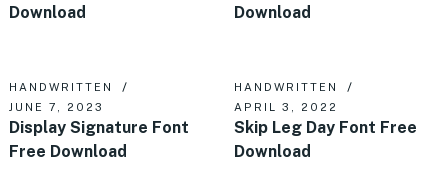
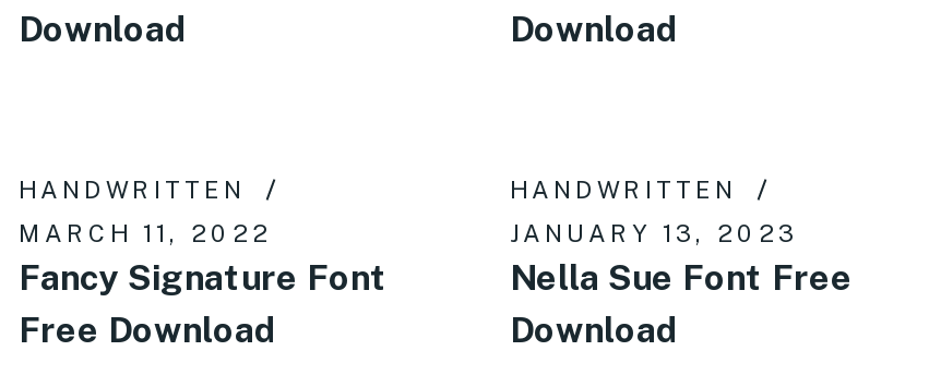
[9,101,189,137] JUNE 7, 2023 | Display Signature Font -> [19,219,388,298] MARCH 11, 2022 | Fancy Signature Font
[234,101,417,137] APRIL 3, 2022 | Skip Leg Day Font Free -> [510,219,853,298] JANUARY 13, 2023 | Nella Sue Font Free

